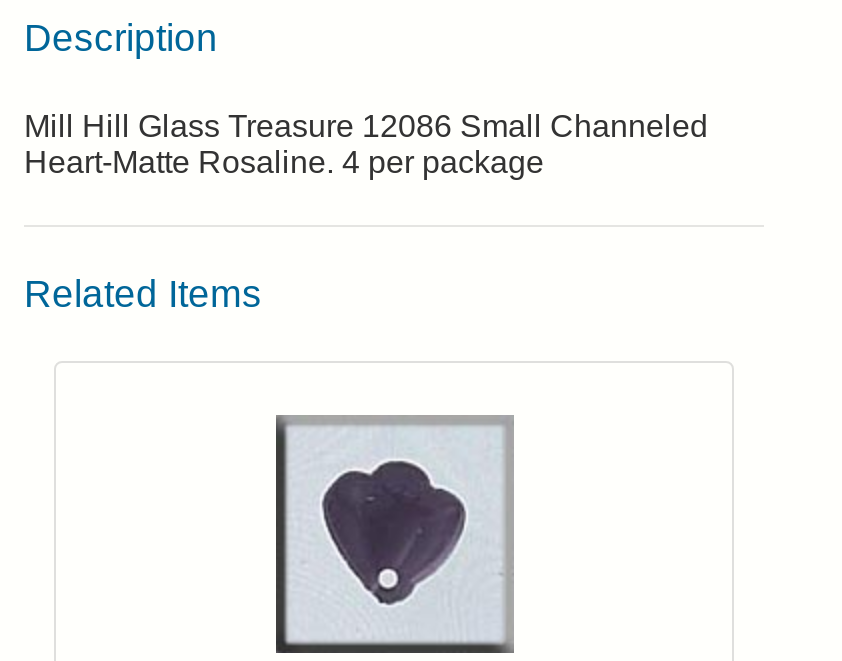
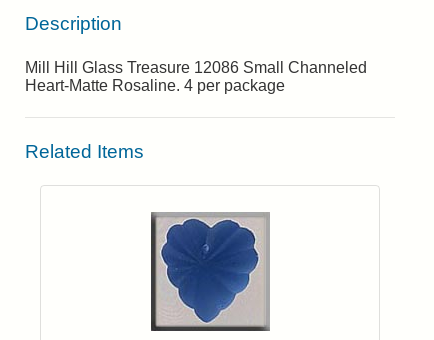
[286,427,504,595] [image] -> [156,218,263,302] [image]

